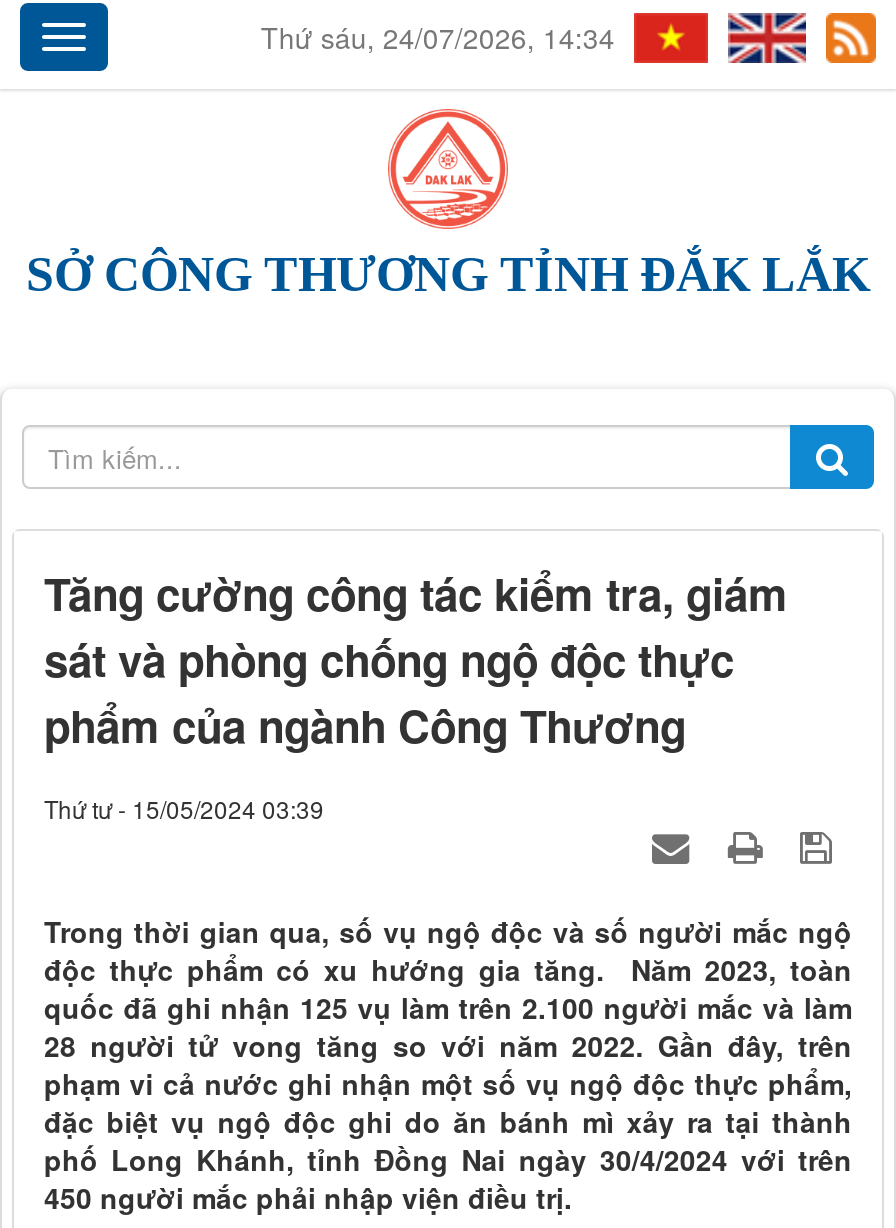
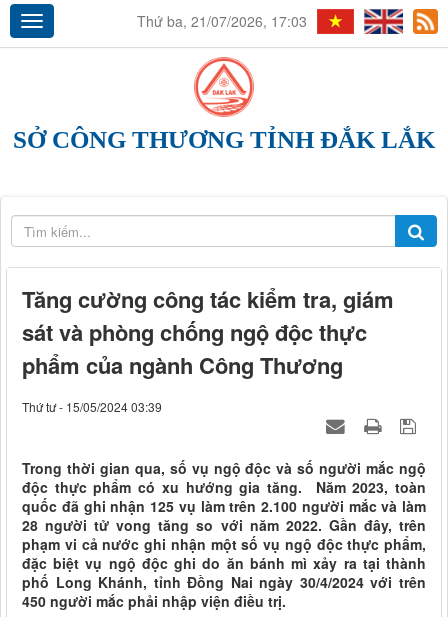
[261,17,615,57] Thứ sáu, 24/07/2026, 14:34 -> [137,11,307,31] Thứ ba, 21/07/2026, 17:03

